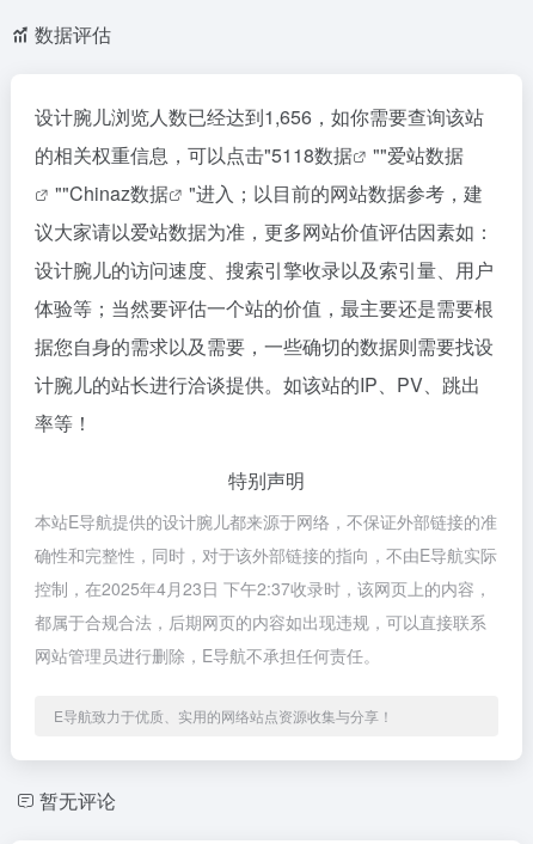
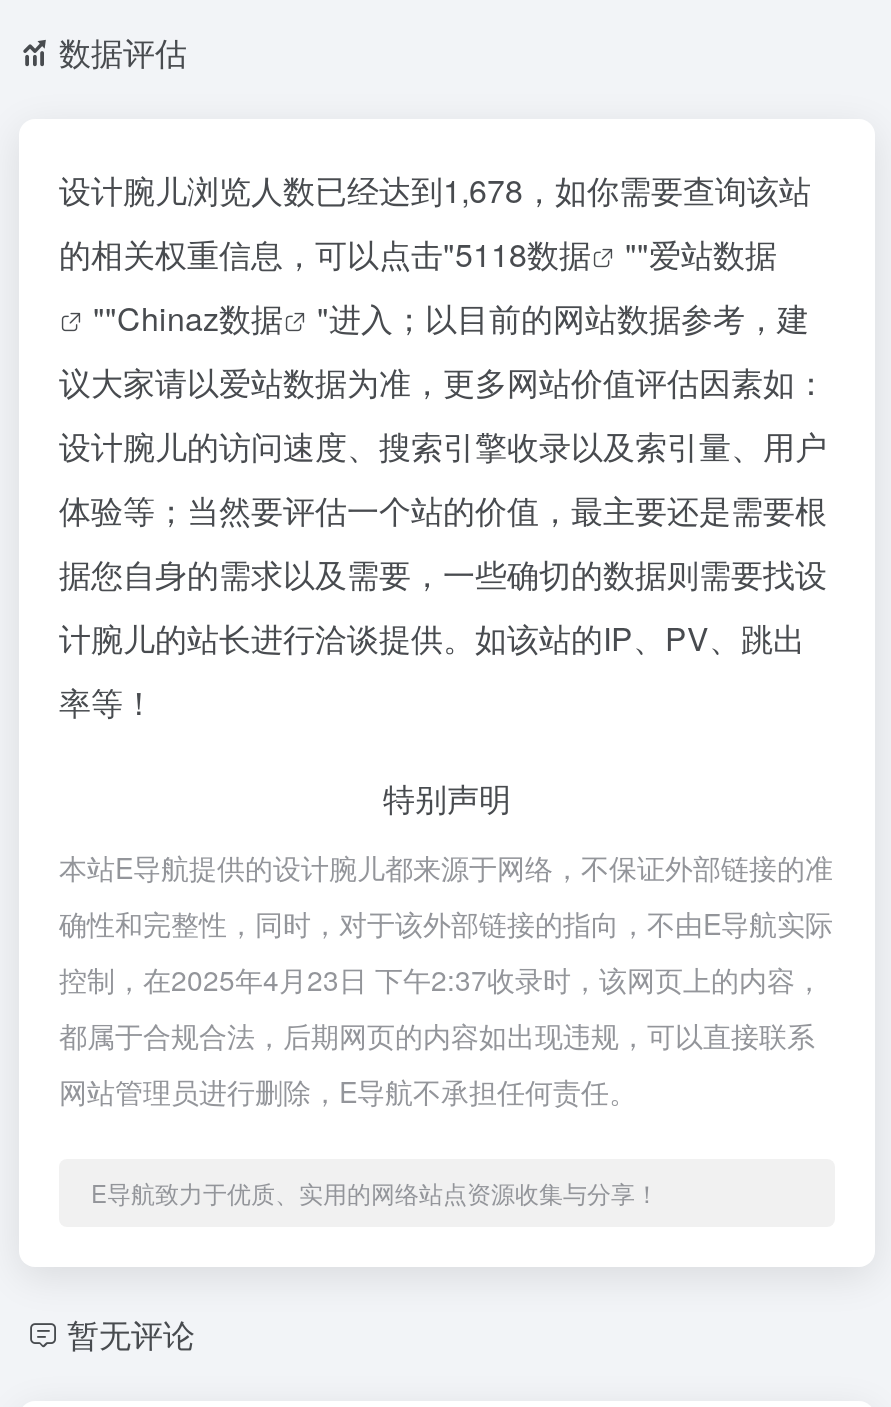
[35,102,484,130] 设计腕儿浏览人数已经达到1,656，如你需要查询该站 -> [59,166,811,212] 设计腕儿浏览人数已经达到1,678，如你需要查询该站

